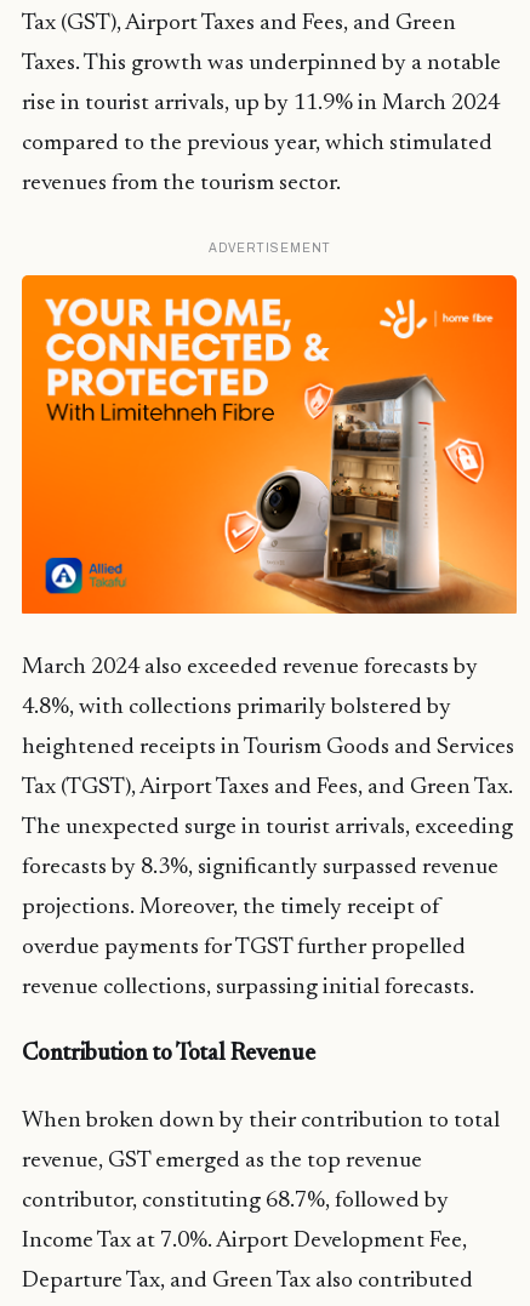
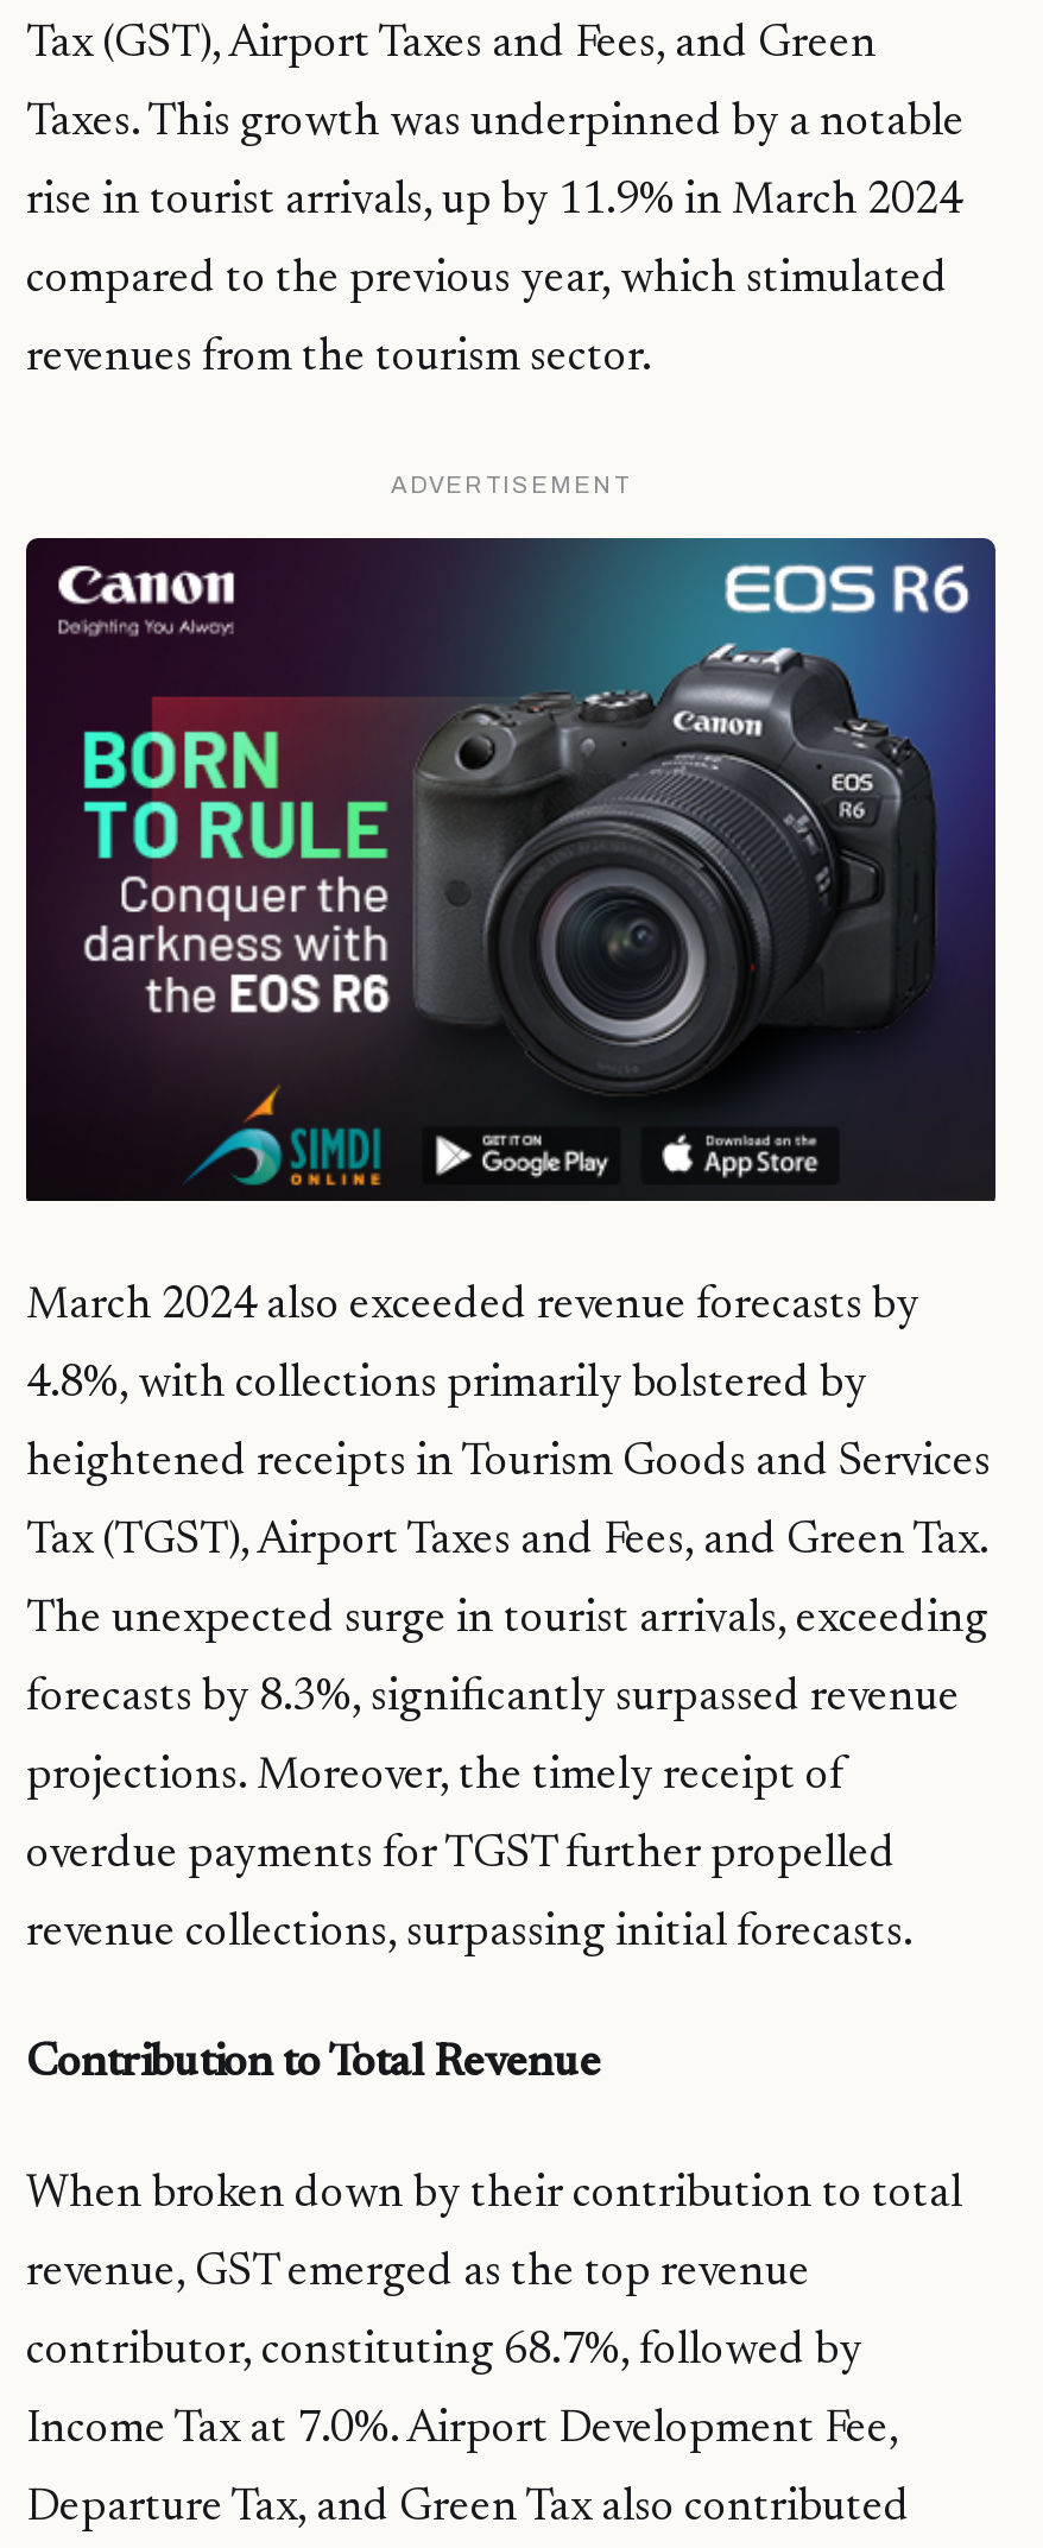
[21,274,518,615] [image] -> [24,536,998,1203] [image]

